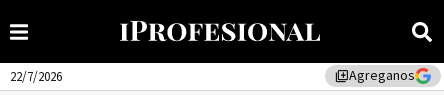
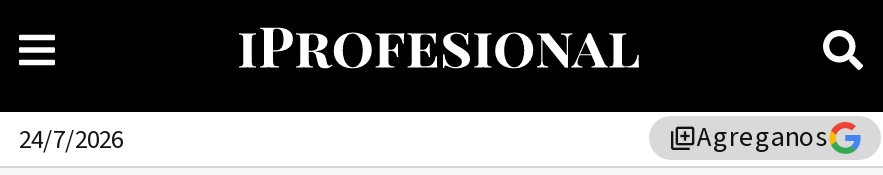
[10,69,62,86] 22/7/2026 -> [19,124,123,158] 24/7/2026

